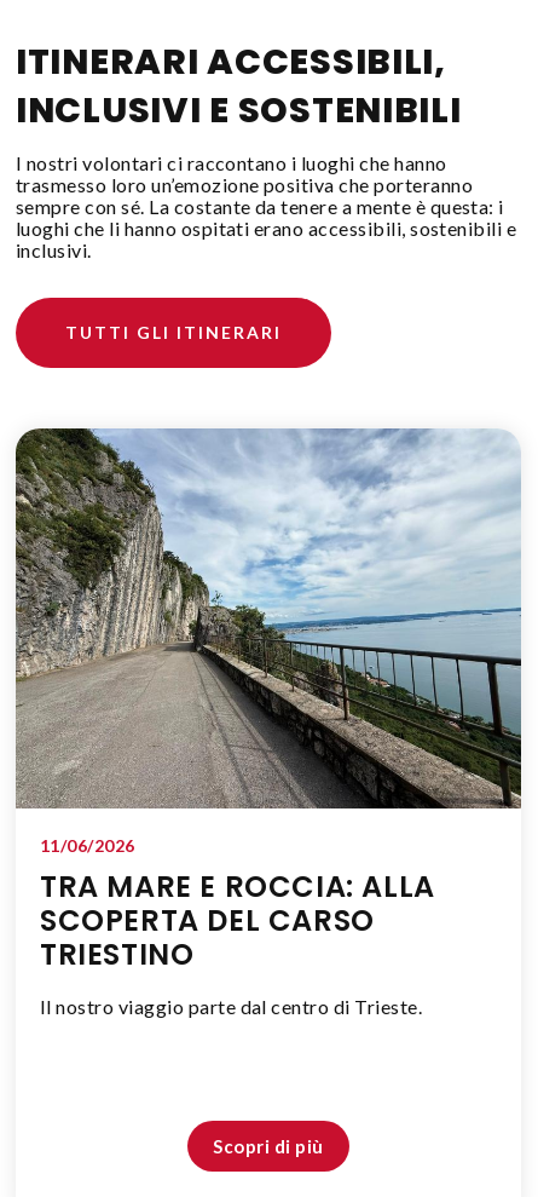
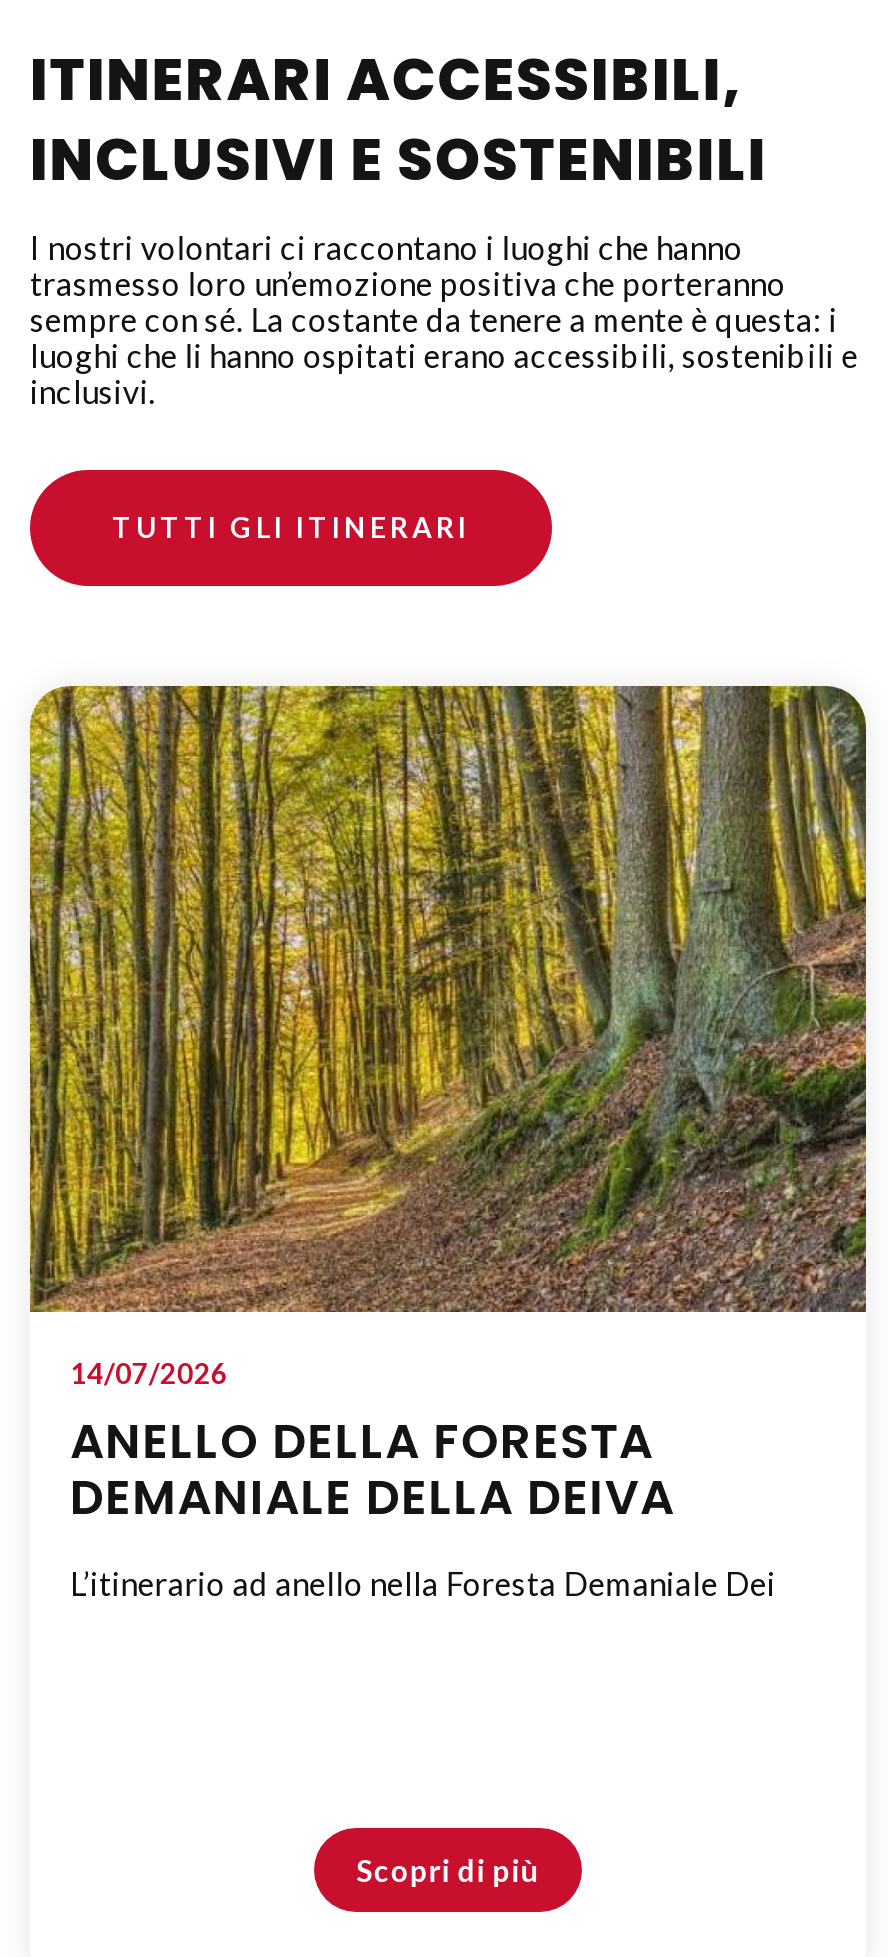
[15,427,522,974] [image] | 11/06/2026 | TRA MARE E ROCCIA: ALLA | SCOPERTA DEL CARSO | TRIESTINO -> [28,683,868,1530] [image] | 14/07/2026 | ANELLO DELLA FORESTA | DEMANIALE DELLA DEIVA
[40,994,422,1017] Il nostro viaggio parte dal centro di Trieste. -> [70,1564,776,1602] L’itinerario ad anello nella Foresta Demaniale Dei

